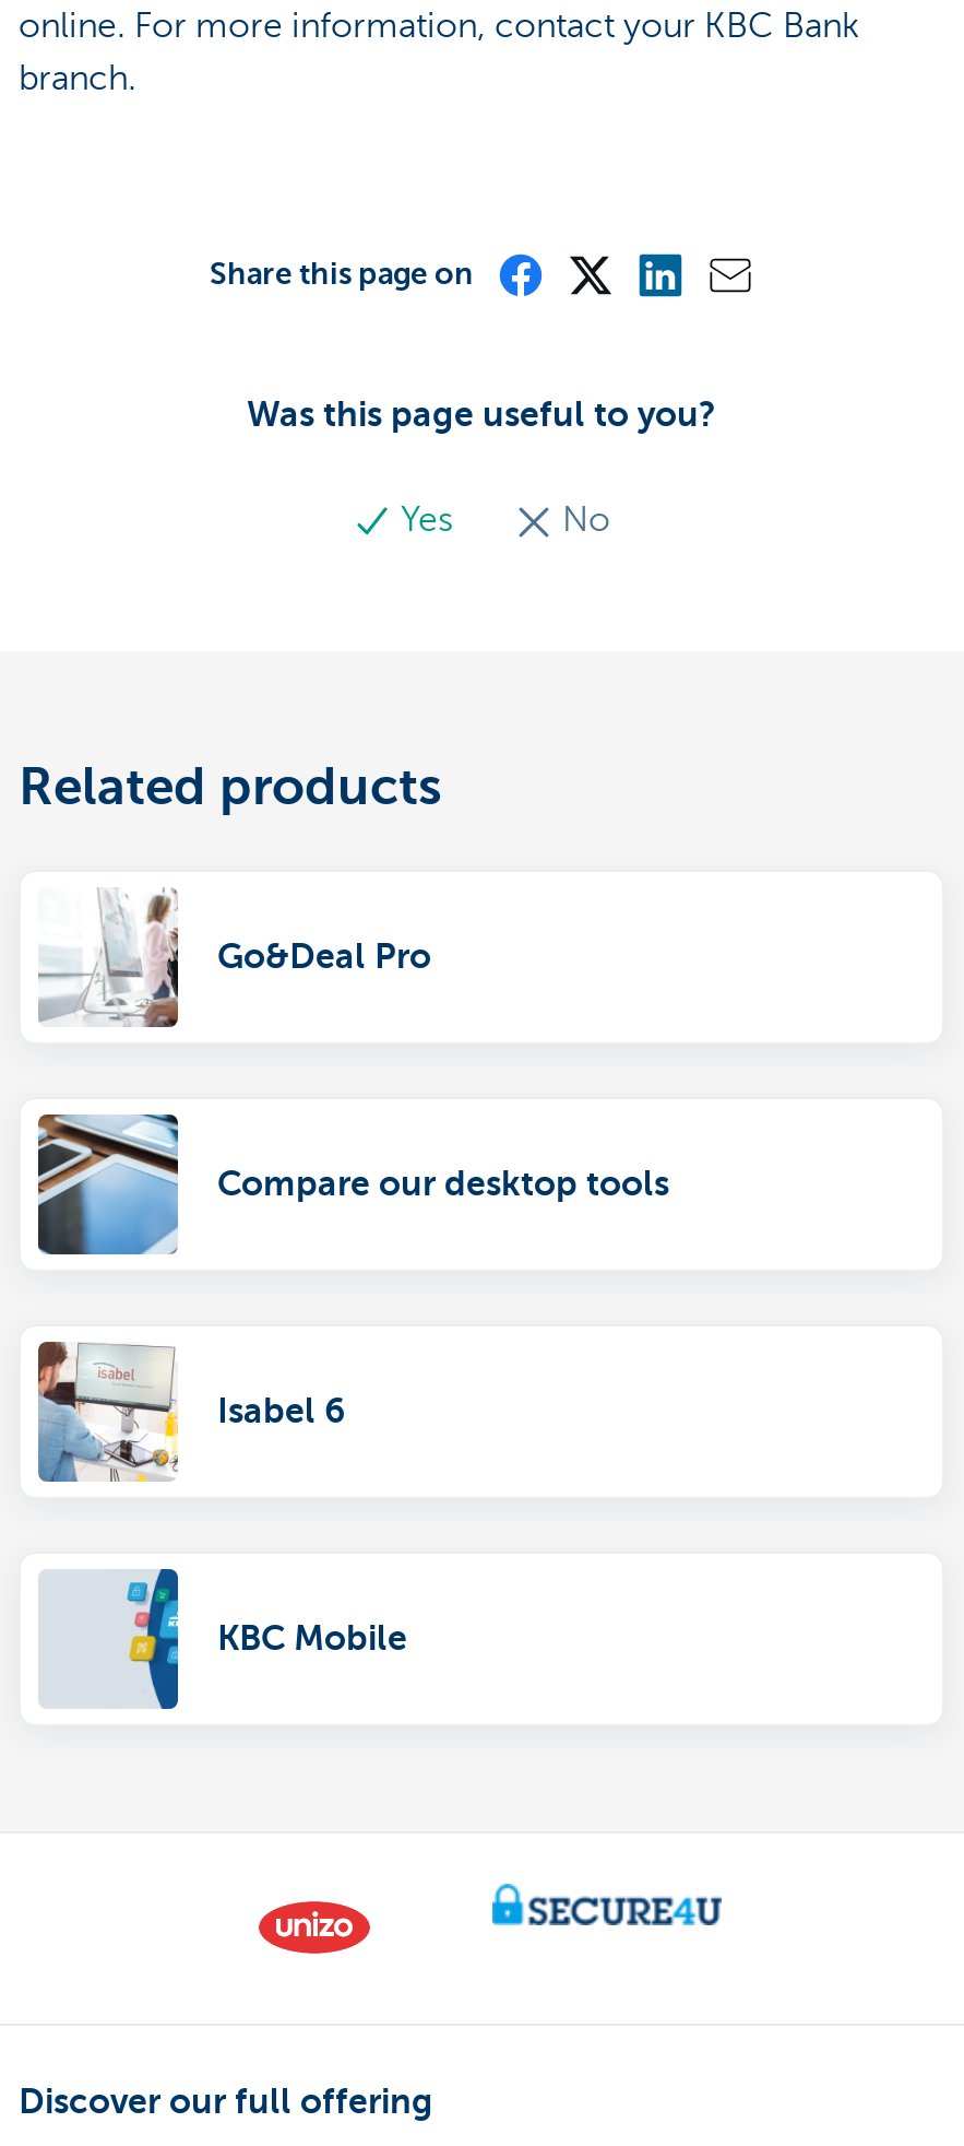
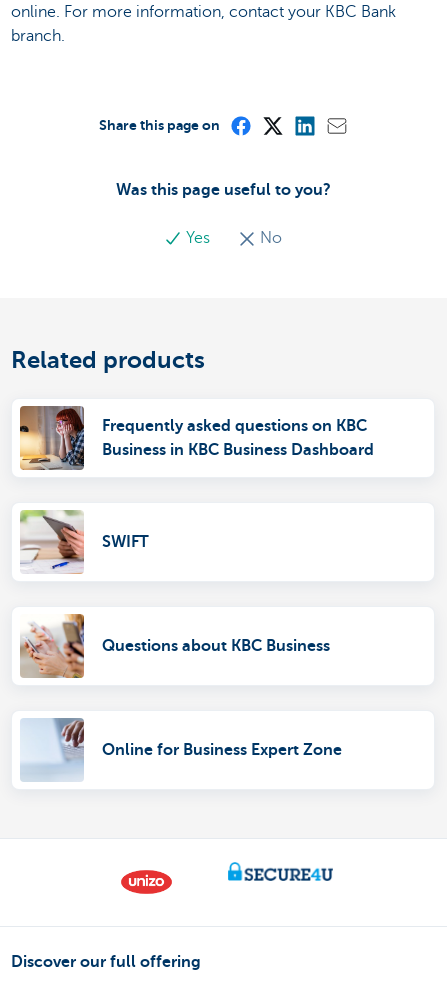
[36,887,431,1027] [image] | Go&Deal Pro -> [19,405,374,471] [image] | Frequently asked questions on KBC | Business in KBC Business Dashboard
[36,1112,669,1257] [image] | Compare our desktop tools -> [20,509,149,574] [image] | SWIFT
[36,1340,346,1484] [image] | Isabel 6 -> [19,613,330,679] [image] | Questions about KBC Business
[62,1567,407,1711] [image] | KBC Mobile -> [29,718,342,782] [image] | Online for Business Expert Zone

